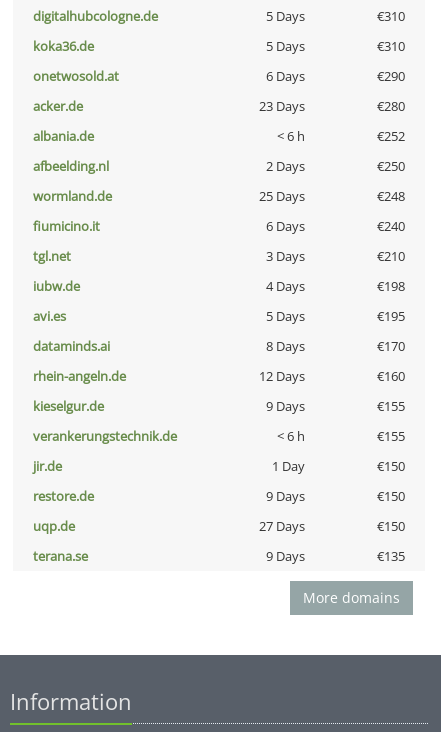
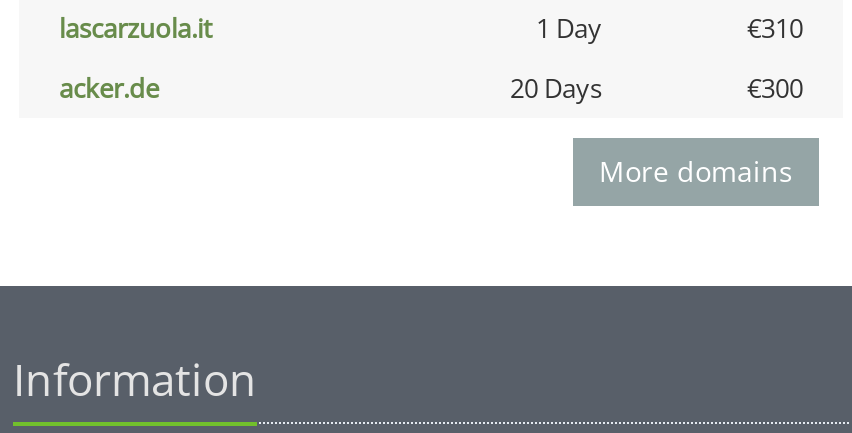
[33,7,304,25] digitalhubcologne.de | 5 Days -> [59,10,602,46] lascarzuola.it | 1 Day
[33,37,405,85] koka36.de | 5 Days | €310 | onetwosold.at | 6 Days | €290 -> none
[33,97,405,565] 23 Days | €280 | albania.de | < 6 h | €252 | afbeelding.nl | 2 Days | €250 | wormland.de | 25 Days | €248 | fiumicino.it | 6 Days | €240 | tgl.net | 3 Days | €210 | iubw.de | 4 Days | €198 | avi.es | 5 Days | €195 | dataminds.ai | 8 Days | €170 | rhein-angeln.de | 12 Days | €160 | kieselgur.de | 9 Days | €155 | verankerungstechnik.de | < 6 h | €155 | jir.de | 1 Day | €150 | restore.de | 9 Days | €150 | uqp.de | 27 Days | €150 | terana.se | 9 Days | €135 -> [510,70,803,106] 20 Days | €300

